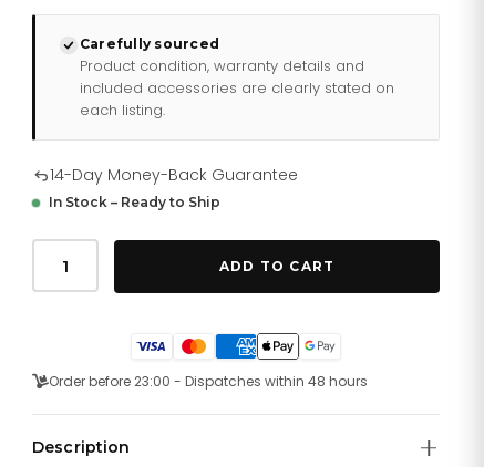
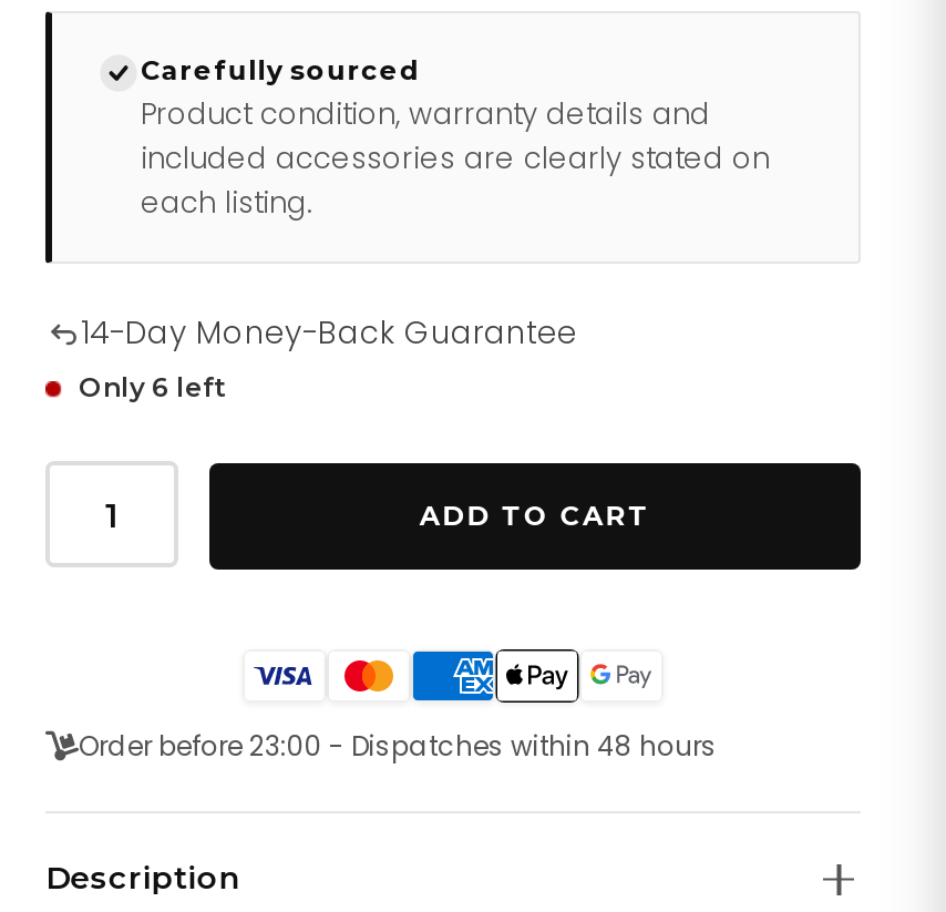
[49,194,220,210] In Stock – Ready to Ship -> [79,370,225,403] Only 6 left

